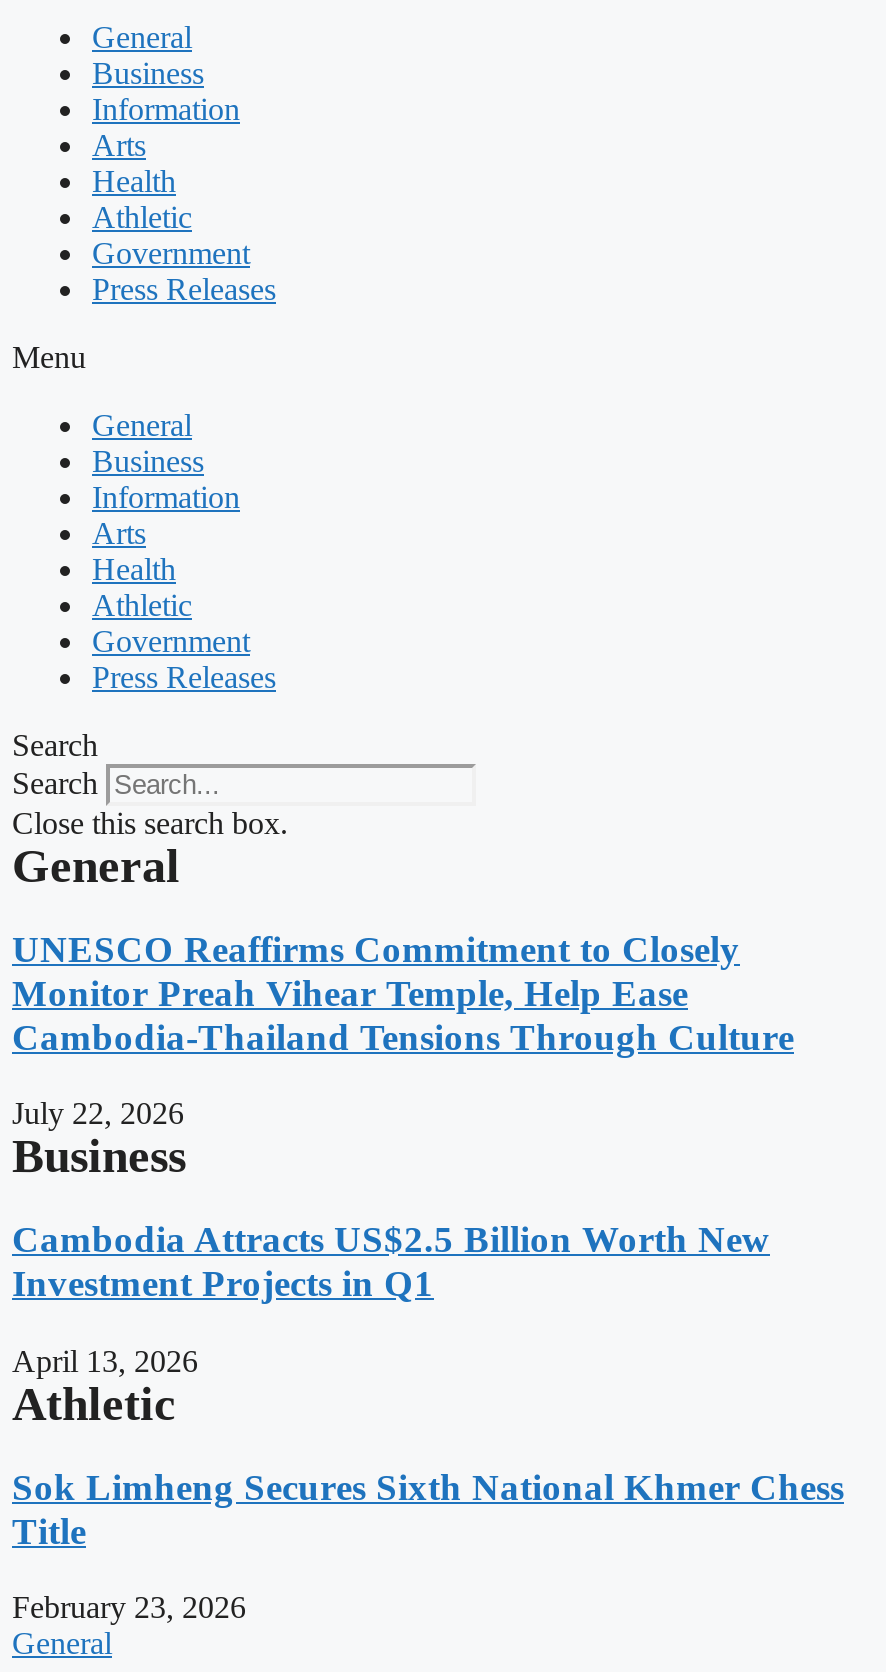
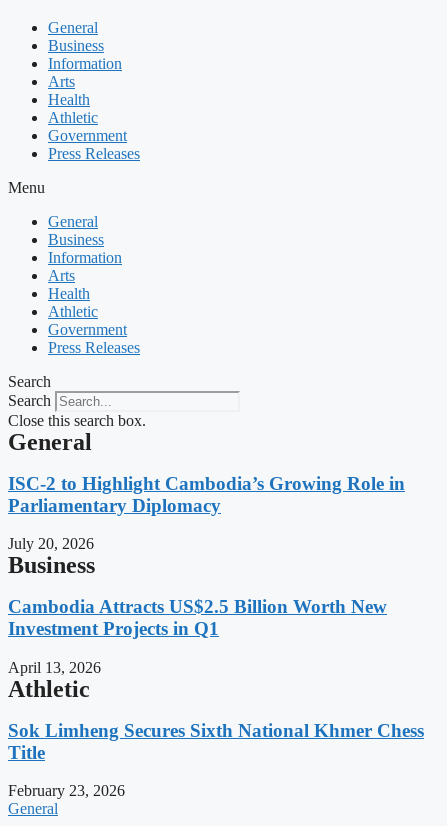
[12,927,794,1057] UNESCO Reaffirms Commitment to Closely | Monitor Preah Vihear Temple, Help Ease | Cambodia-Thailand Tensions Through Culture -> [8,473,405,516] ISC-2 to Highlight Cambodia’s Growing Role in | Parliamentary Diplomacy
[12,1097,184,1131] July 22, 2026 -> [8,535,94,552] July 20, 2026

